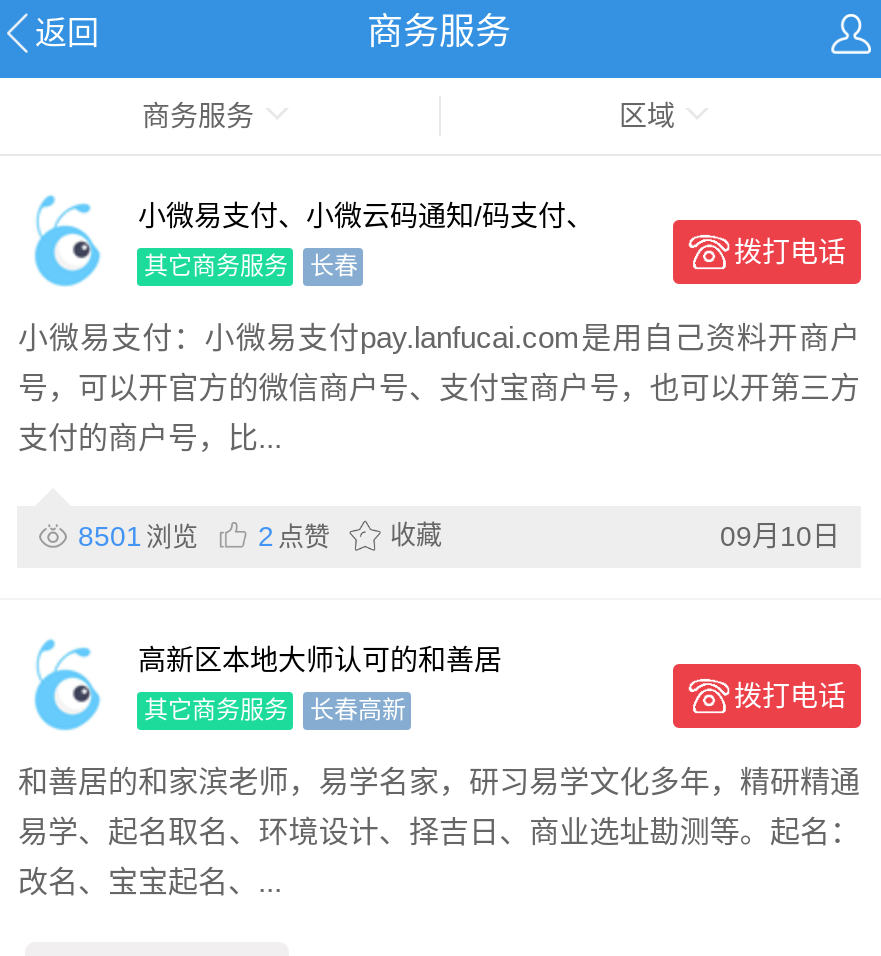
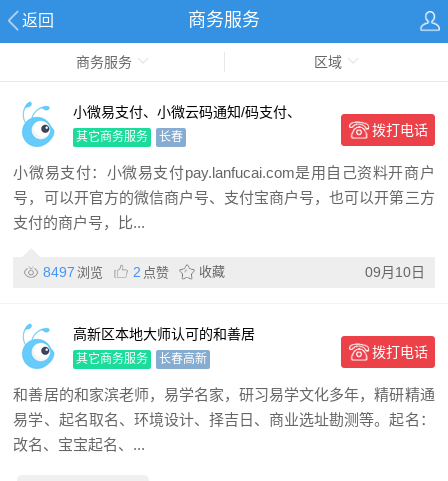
[78,520,442,552] 8501 浏览 2 点赞 收藏 -> [43,264,225,280] 8497 浏览 2 点赞 收藏

